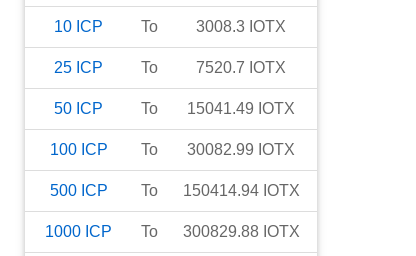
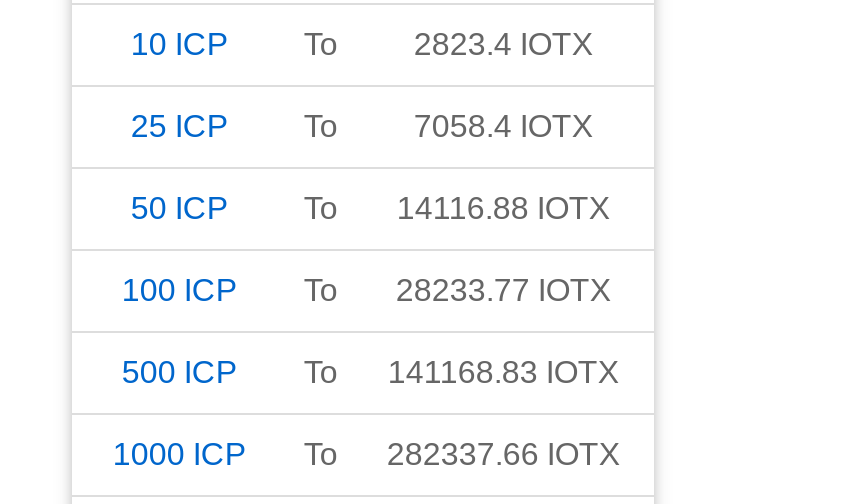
[196,18,286,35] 3008.3 IOTX -> [414,27,594,61] 2823.4 IOTX
[196,59,286,76] 7520.7 IOTX -> [414,109,594,143] 7058.4 IOTX
[141,100,295,117] To 15041.49 IOTX -> [304,191,611,225] To 14116.88 IOTX
[50,141,295,158] 100 ICP To 30082.99 IOTX -> [122,273,612,307] 100 ICP To 28233.77 IOTX
[50,182,300,199] 500 ICP To 150414.94 IOTX -> [122,355,620,389] 500 ICP To 141168.83 IOTX
[45,223,300,240] 1000 ICP To 300829.88 IOTX -> [113,437,621,471] 1000 ICP To 282337.66 IOTX

